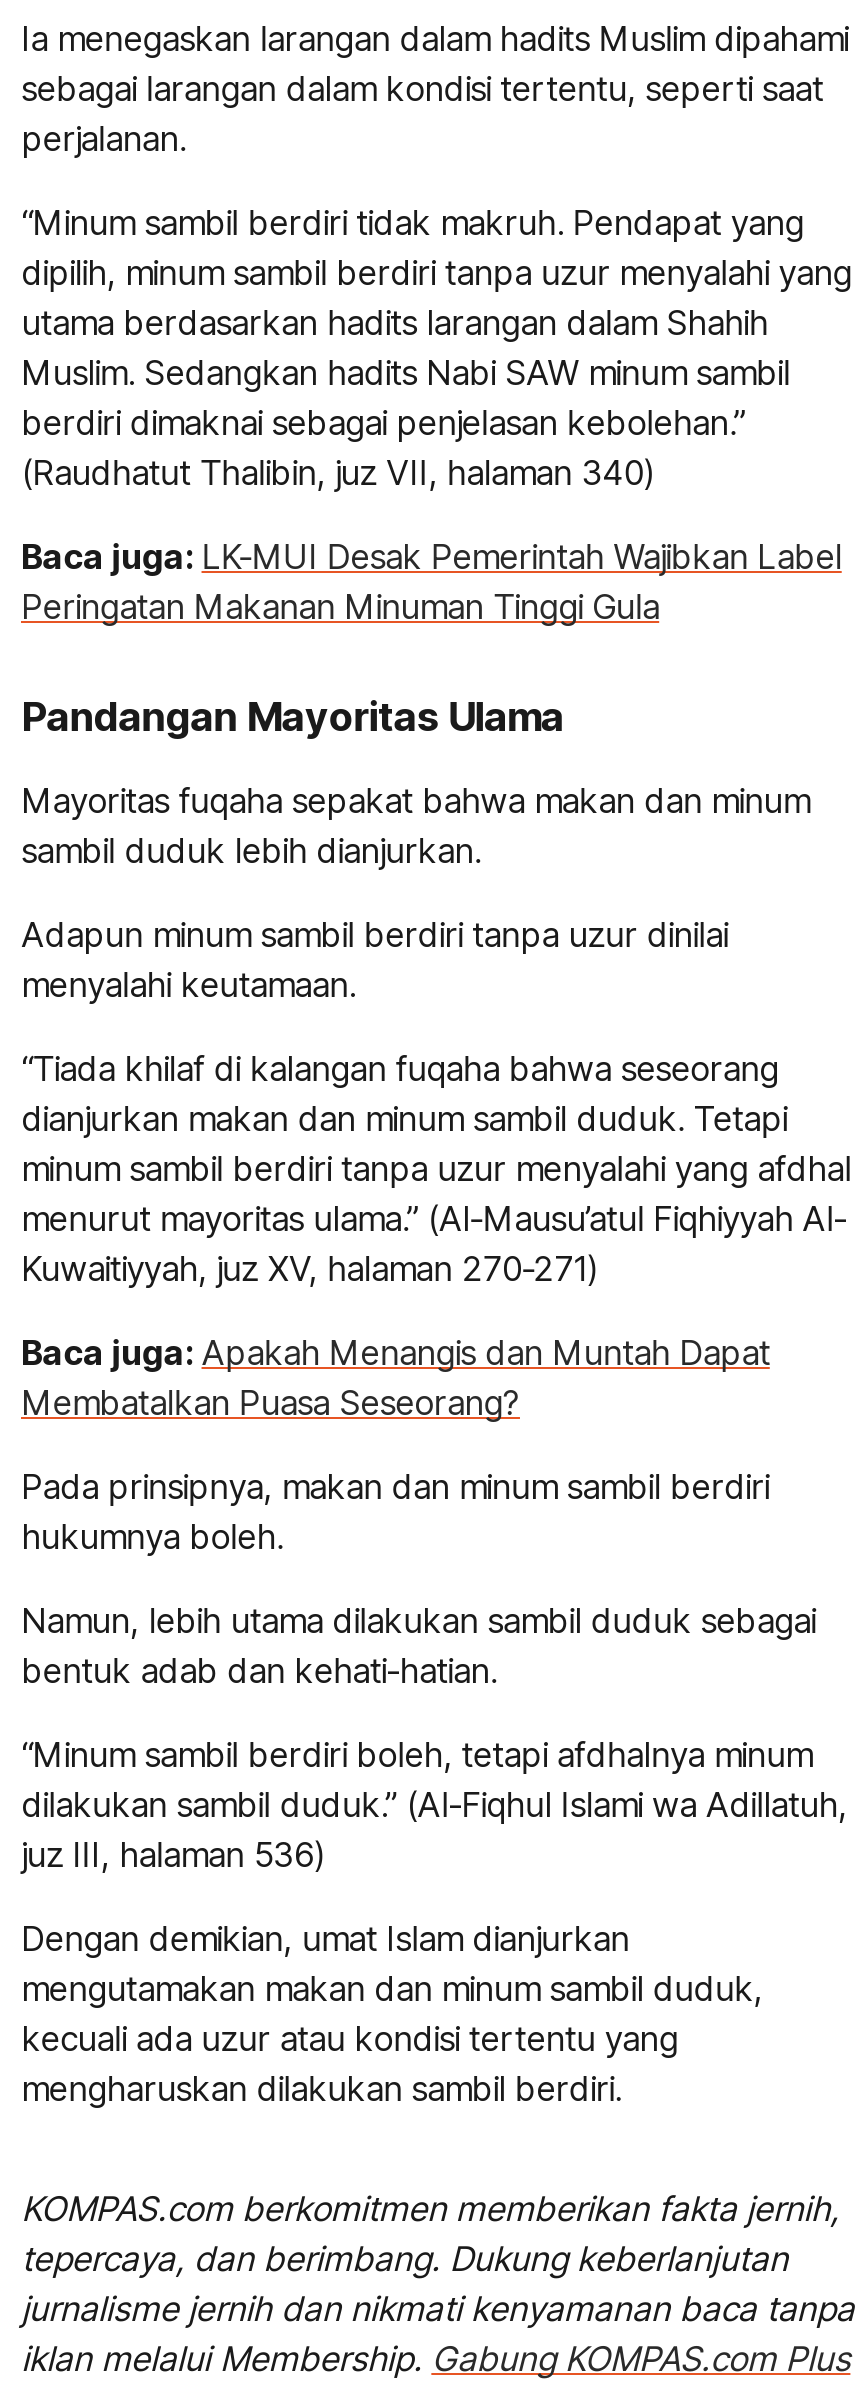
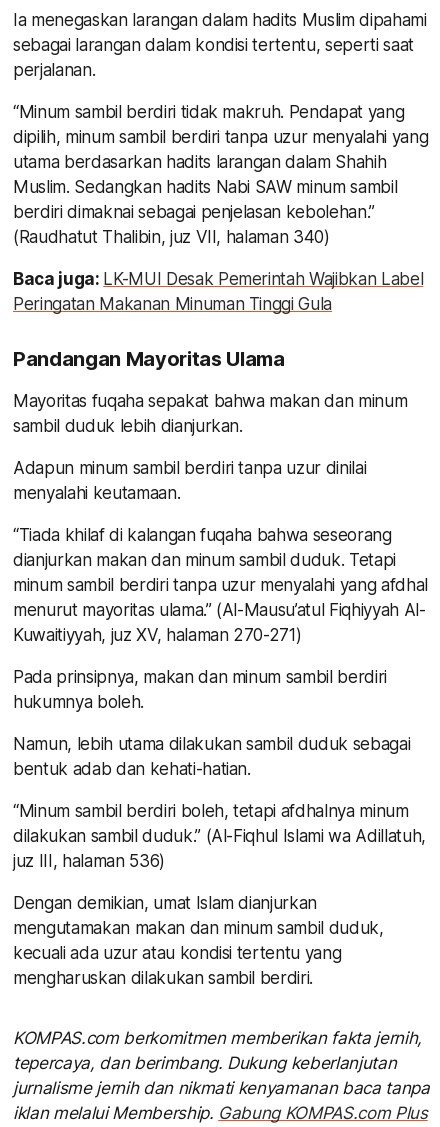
[21,1333,770,1423] Baca juga: Apakah Menangis dan Muntah Dapat | Membatalkan Puasa Seseorang? -> none

